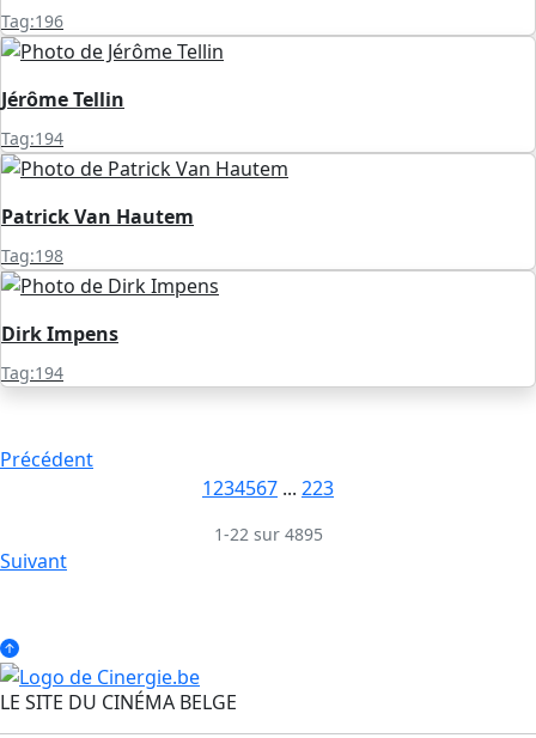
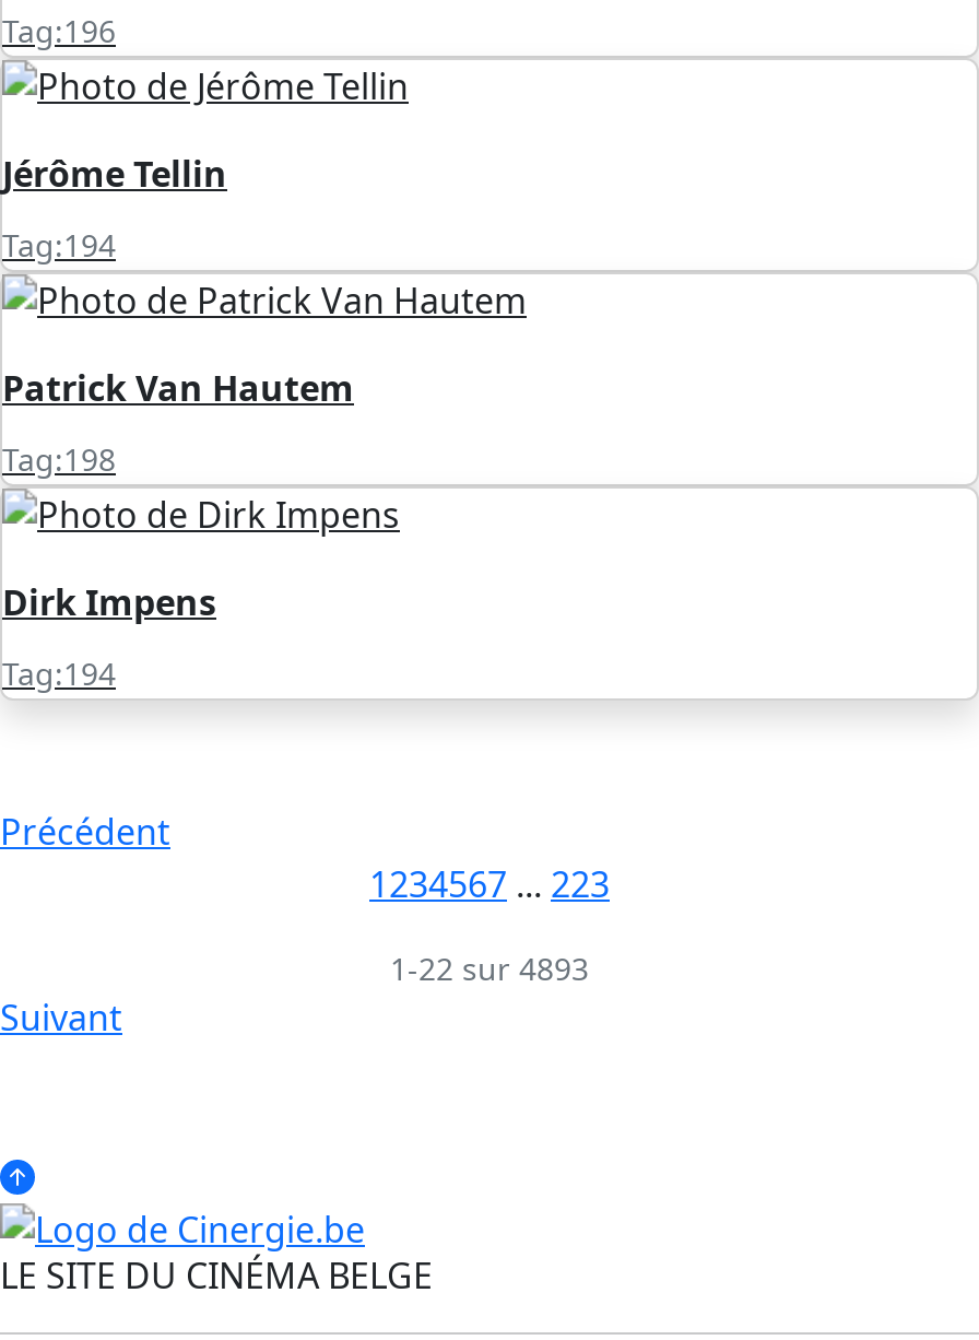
[214,522,322,545] 1-22 sur 4895 -> [390,947,589,988] 1-22 sur 4893

